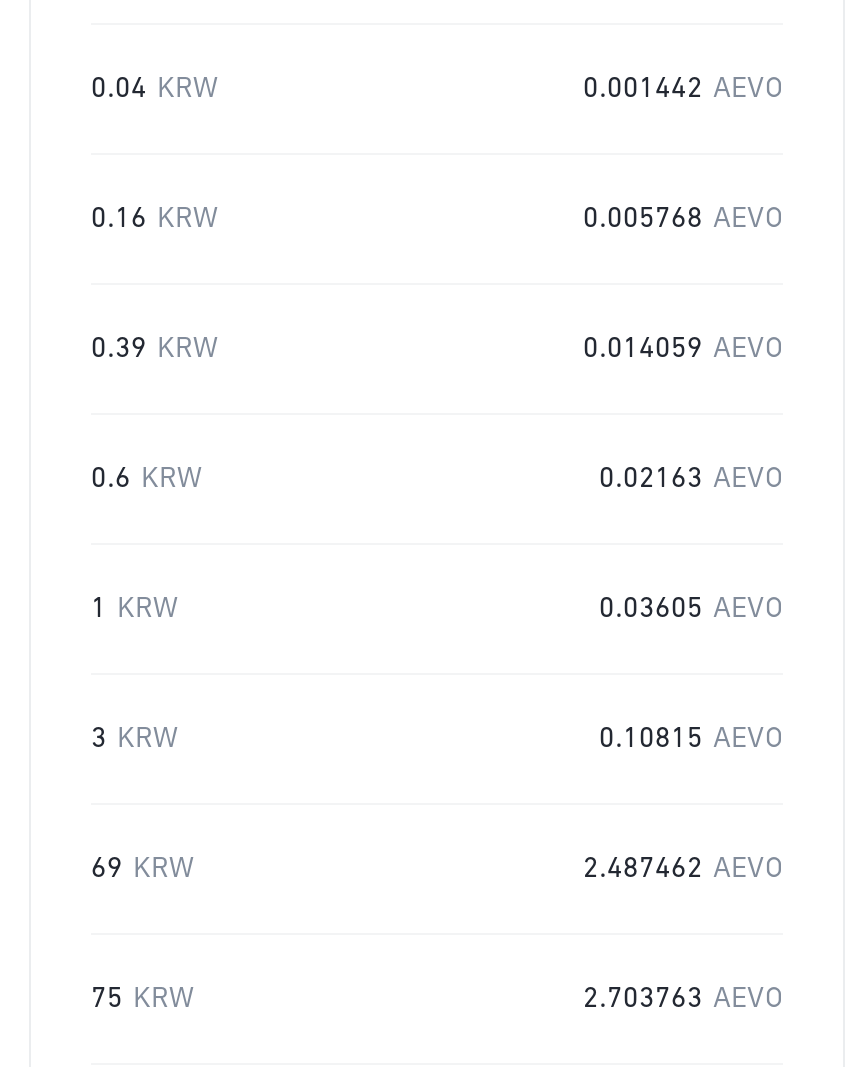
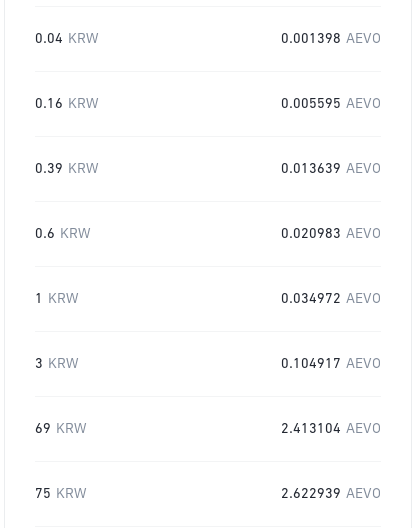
[583,75,783,103] 0.001442 AEVO -> [281,32,381,46] 0.001398 AEVO
[583,205,783,233] 0.005768 AEVO -> [281,97,381,111] 0.005595 AEVO
[583,335,783,363] 0.014059 AEVO -> [281,162,381,176] 0.013639 AEVO
[599,465,783,493] 0.02163 AEVO -> [281,227,381,241] 0.020983 AEVO
[599,595,783,623] 0.03605 AEVO -> [281,292,381,306] 0.034972 AEVO
[599,725,783,753] 0.10815 AEVO -> [281,357,381,371] 0.104917 AEVO
[583,855,783,883] 2.487462 AEVO -> [281,422,381,436] 2.413104 AEVO
[583,985,783,1013] 2.703763 AEVO -> [281,487,381,501] 2.622939 AEVO

